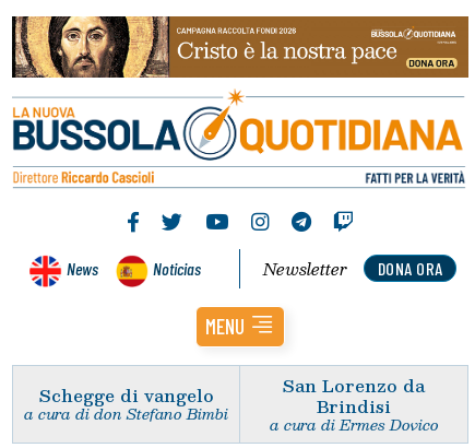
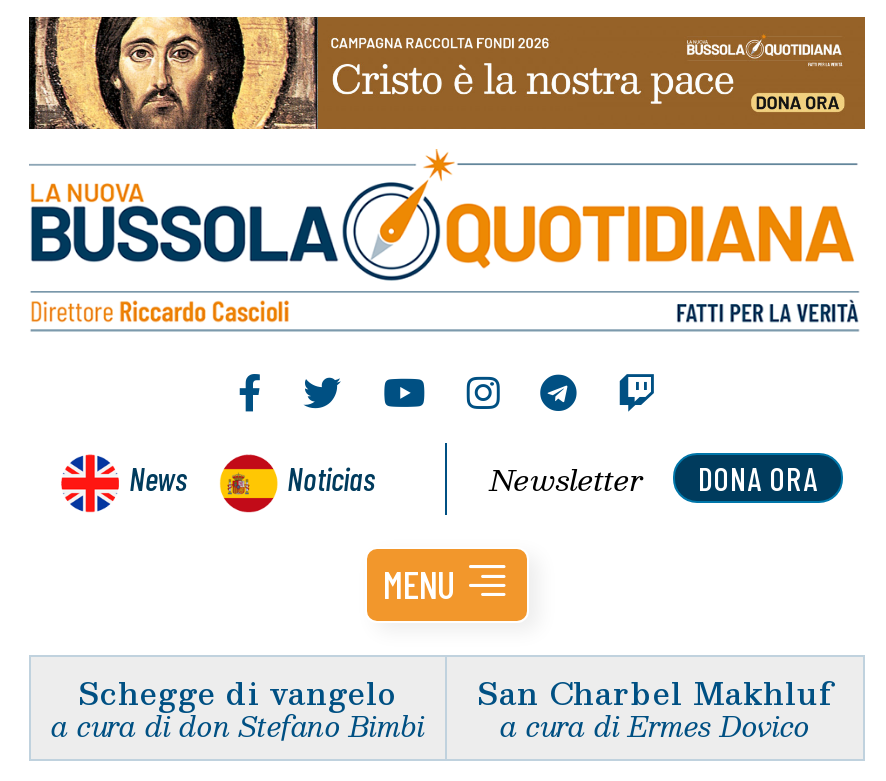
[283,371,425,419] San Lorenzo da | Brindisi -> [477,666,833,716] San Charbel Makhluf

